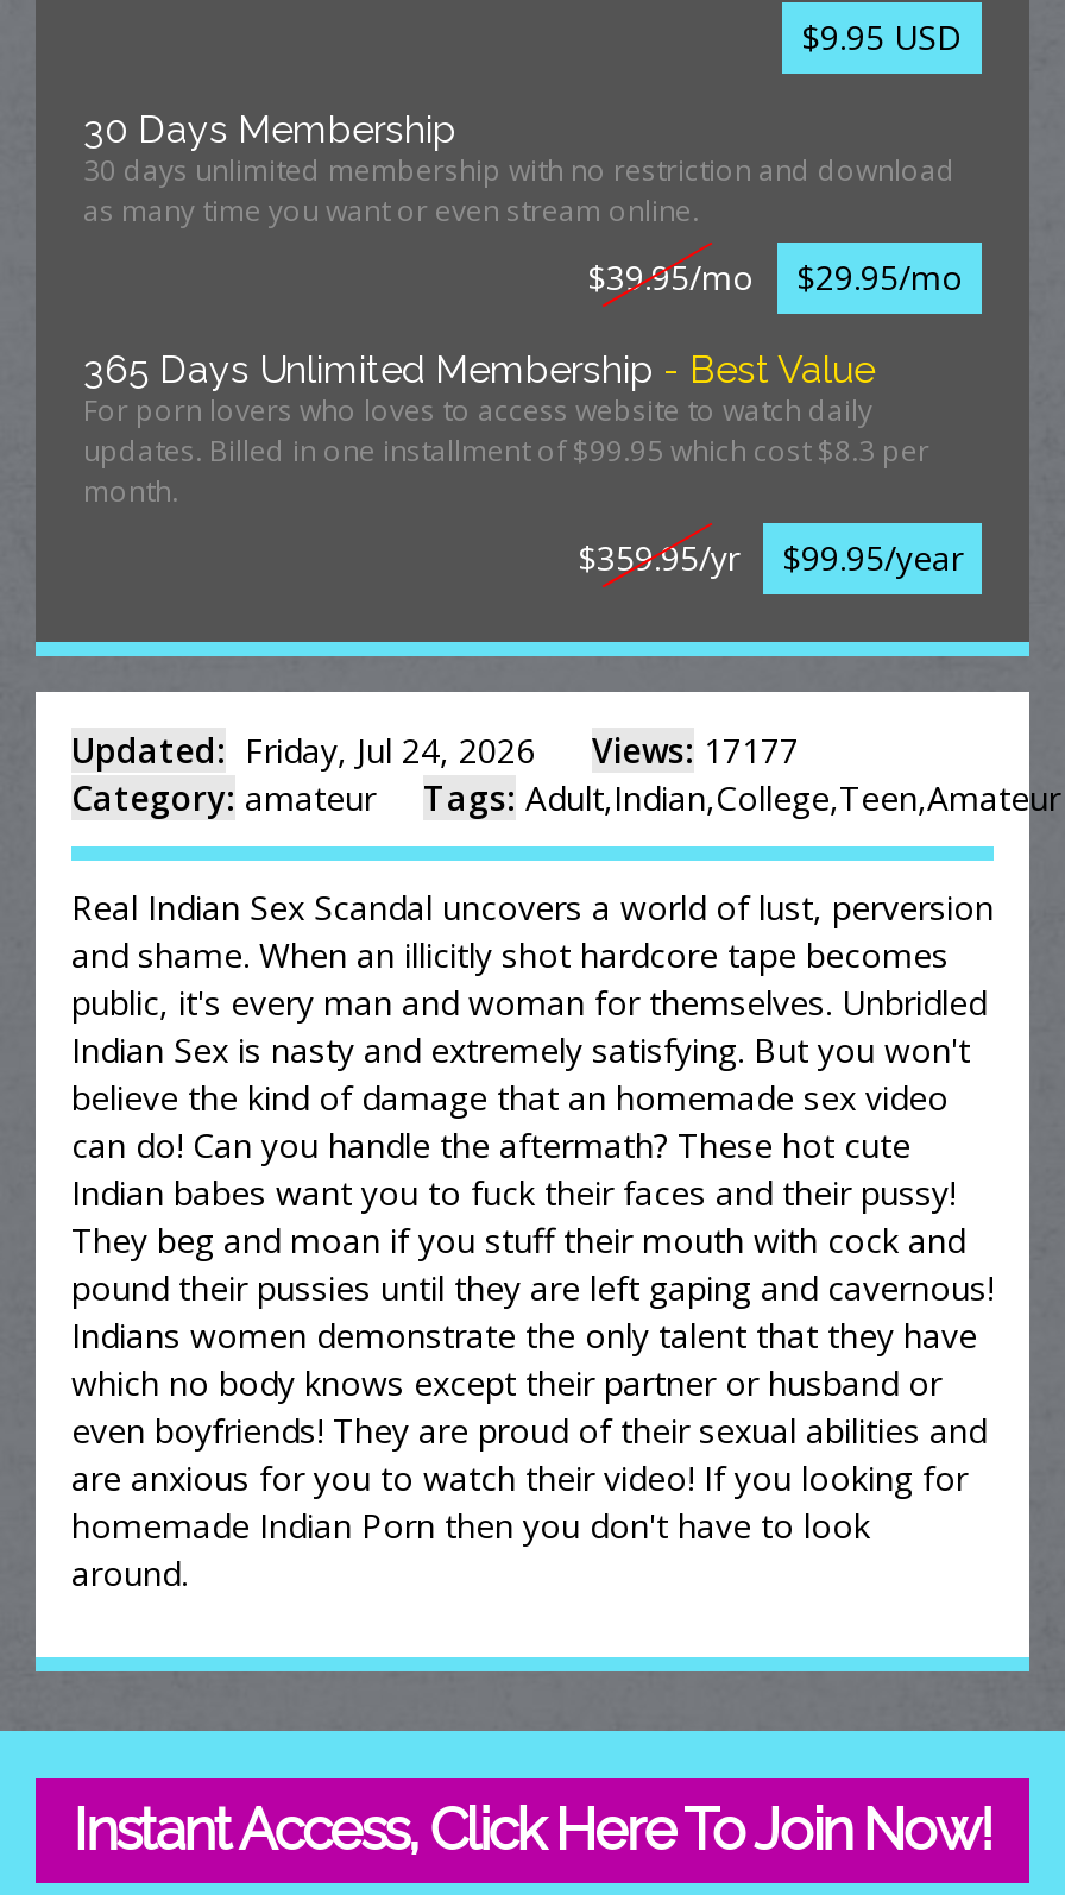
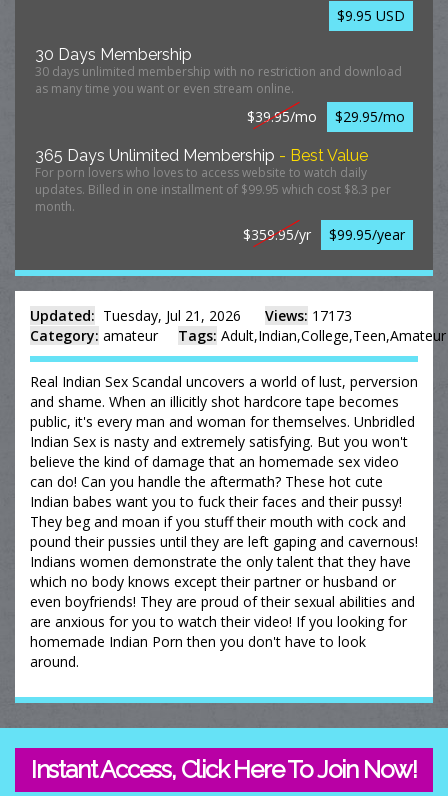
[71,728,846,773] Updated: Friday, Jul 24, 2026 Views: 17177 -> [30,306,372,325] Updated: Tuesday, Jul 21, 2026 Views: 17173

